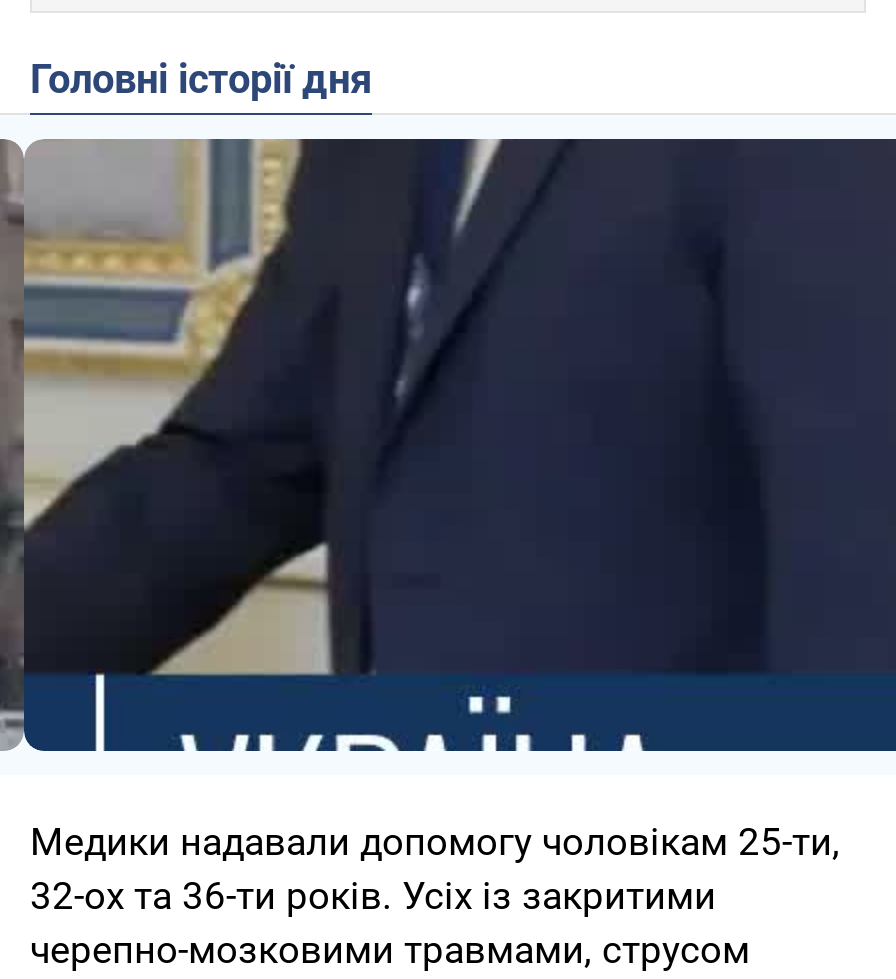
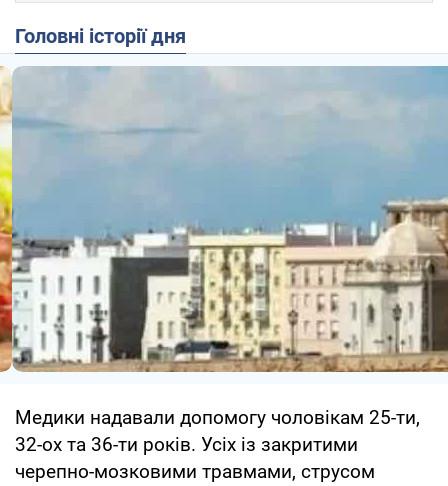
[6,137,890,753] [image] -> [3,65,445,373] [image]

